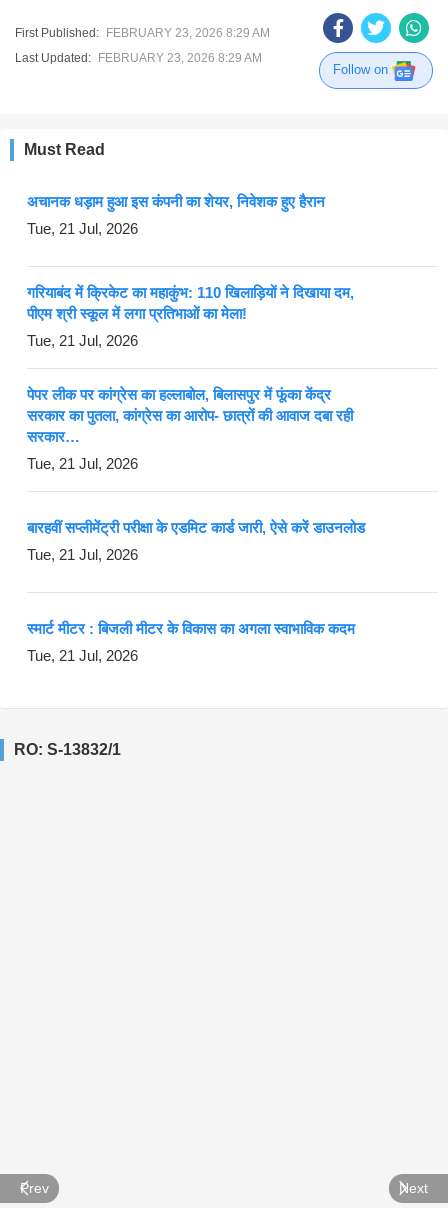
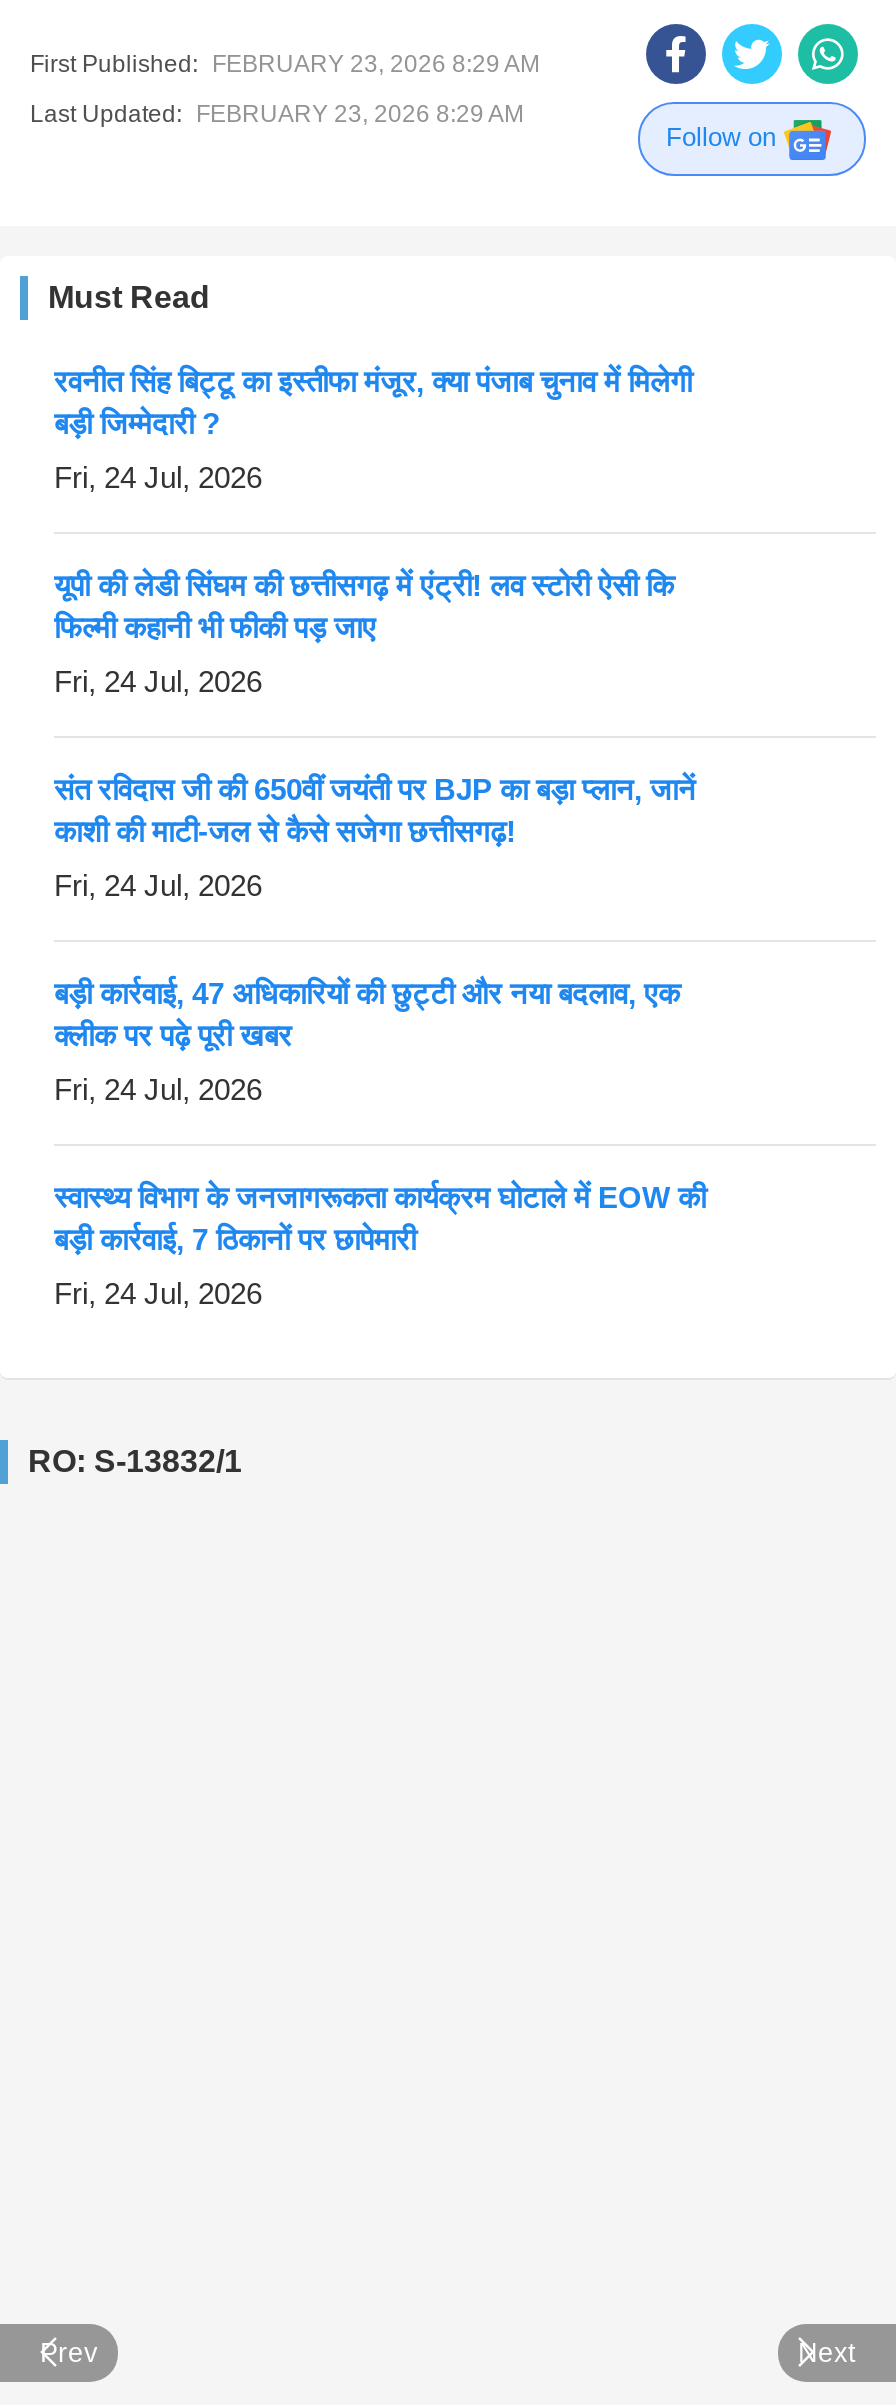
[27,193,325,210] अचानक धड़ाम हुआ इस कंपनी का शेयर, निवेशक हुए हैरान -> [54,363,692,439] रवनीत सिंह बिट्टू का इस्तीफा मंजूर, क्या पंजाब चुनाव में मिलेगी | बड़ी जिम्मेदारी ?
[27,220,138,237] Tue, 21 Jul, 2026 -> [54,459,262,493] Fri, 24 Jul, 2026
[27,284,354,322] गरियाबंद में क्रिकेट का महाकुंभ: 110 खिलाड़ियों ने दिखाया दम, | पीएम श्री स्कूल में लगा प्रतिभाओं का मेला! -> [54,567,674,643] यूपी की लेडी सिंघम की छत्तीसगढ़ में एंट्री! लव स्टोरी ऐसी कि | फिल्मी कहानी भी फीकी पड़ जाए
[27,332,138,349] Tue, 21 Jul, 2026 -> [54,663,262,697] Fri, 24 Jul, 2026
[27,386,353,445] पेपर लीक पर कांग्रेस का हल्लाबोल, बिलासपुर में फूंका केंद्र | सरकार का पुतला, कांग्रेस का आरोप- छात्रों की आवाज दबा रही | सरकार… -> [54,771,696,847] संत रविदास जी की 650वीं जयंती पर BJP का बड़ा प्लान, जानें | काशी की माटी-जल से कैसे सजेगा छत्तीसगढ़!
[27,455,138,472] Tue, 21 Jul, 2026 -> [54,867,262,901] Fri, 24 Jul, 2026
[27,519,365,536] बारहवीं सप्लीमेंट्री परीक्षा के एडमिट कार्ड जारी, ऐसे करें डाउनलोड -> [54,975,680,1051] बड़ी कार्रवाई, 47 अधिकारियों की छुट्टी और नया बदलाव, एक | क्लीक पर पढ़े पूरी खबर
[27,546,138,563] Tue, 21 Jul, 2026 -> [54,1071,262,1105] Fri, 24 Jul, 2026
[27,620,355,637] स्मार्ट मीटर : बिजली मीटर के विकास का अगला स्वाभाविक कदम -> [54,1179,706,1255] स्वास्थ्य विभाग के जनजागरूकता कार्यक्रम घोटाले में EOW की | बड़ी कार्रवाई, 7 ठिकानों पर छापेमारी
[27,647,138,664] Tue, 21 Jul, 2026 -> [54,1275,262,1309] Fri, 24 Jul, 2026

